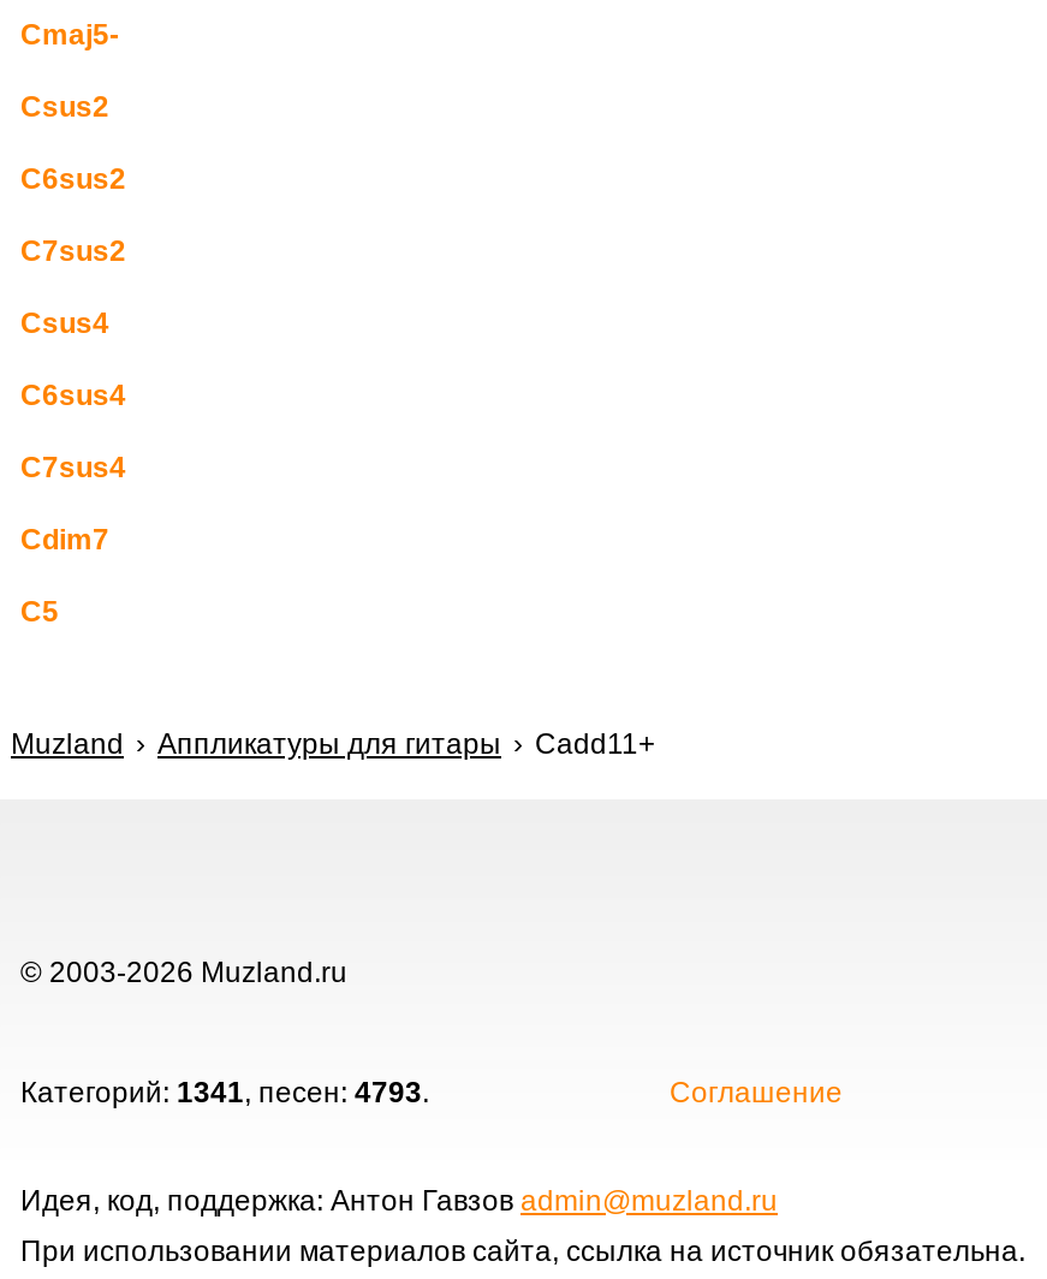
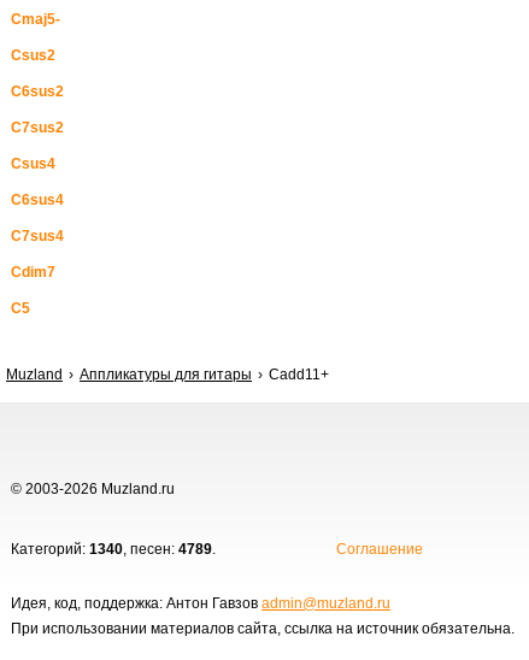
[20,1076,429,1110] Категорий: 1341, песен: 4793. -> [11,541,216,558] Категорий: 1340, песен: 4789.

